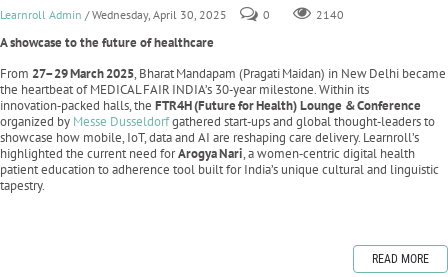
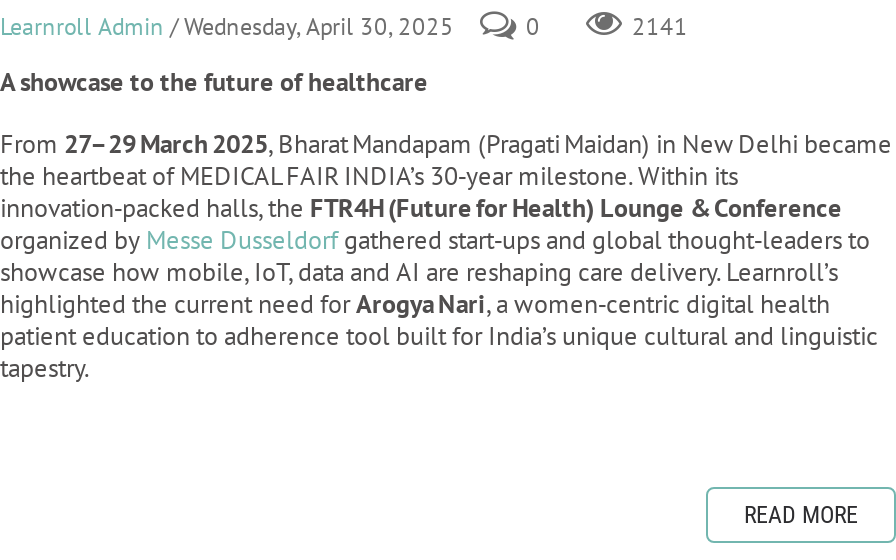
[316,7,344,22] 2140 -> [632,11,688,41] 2141

